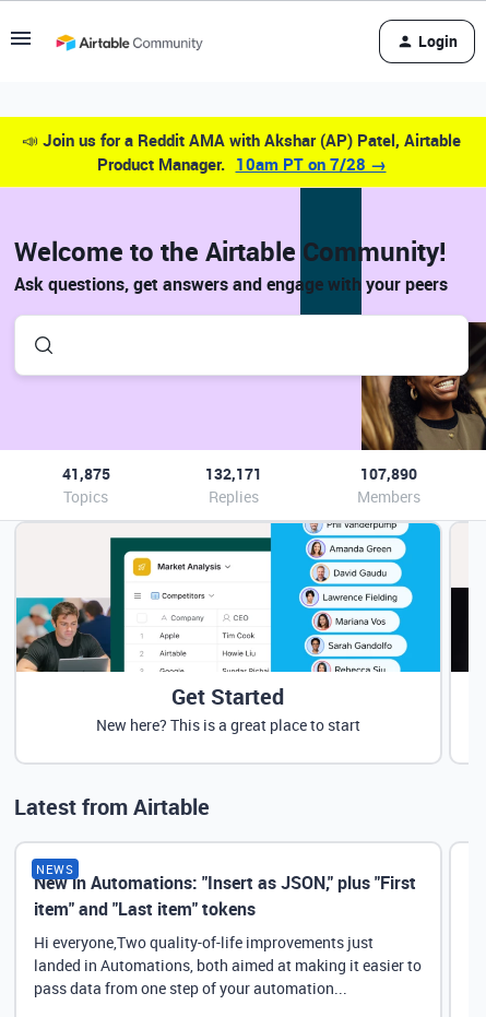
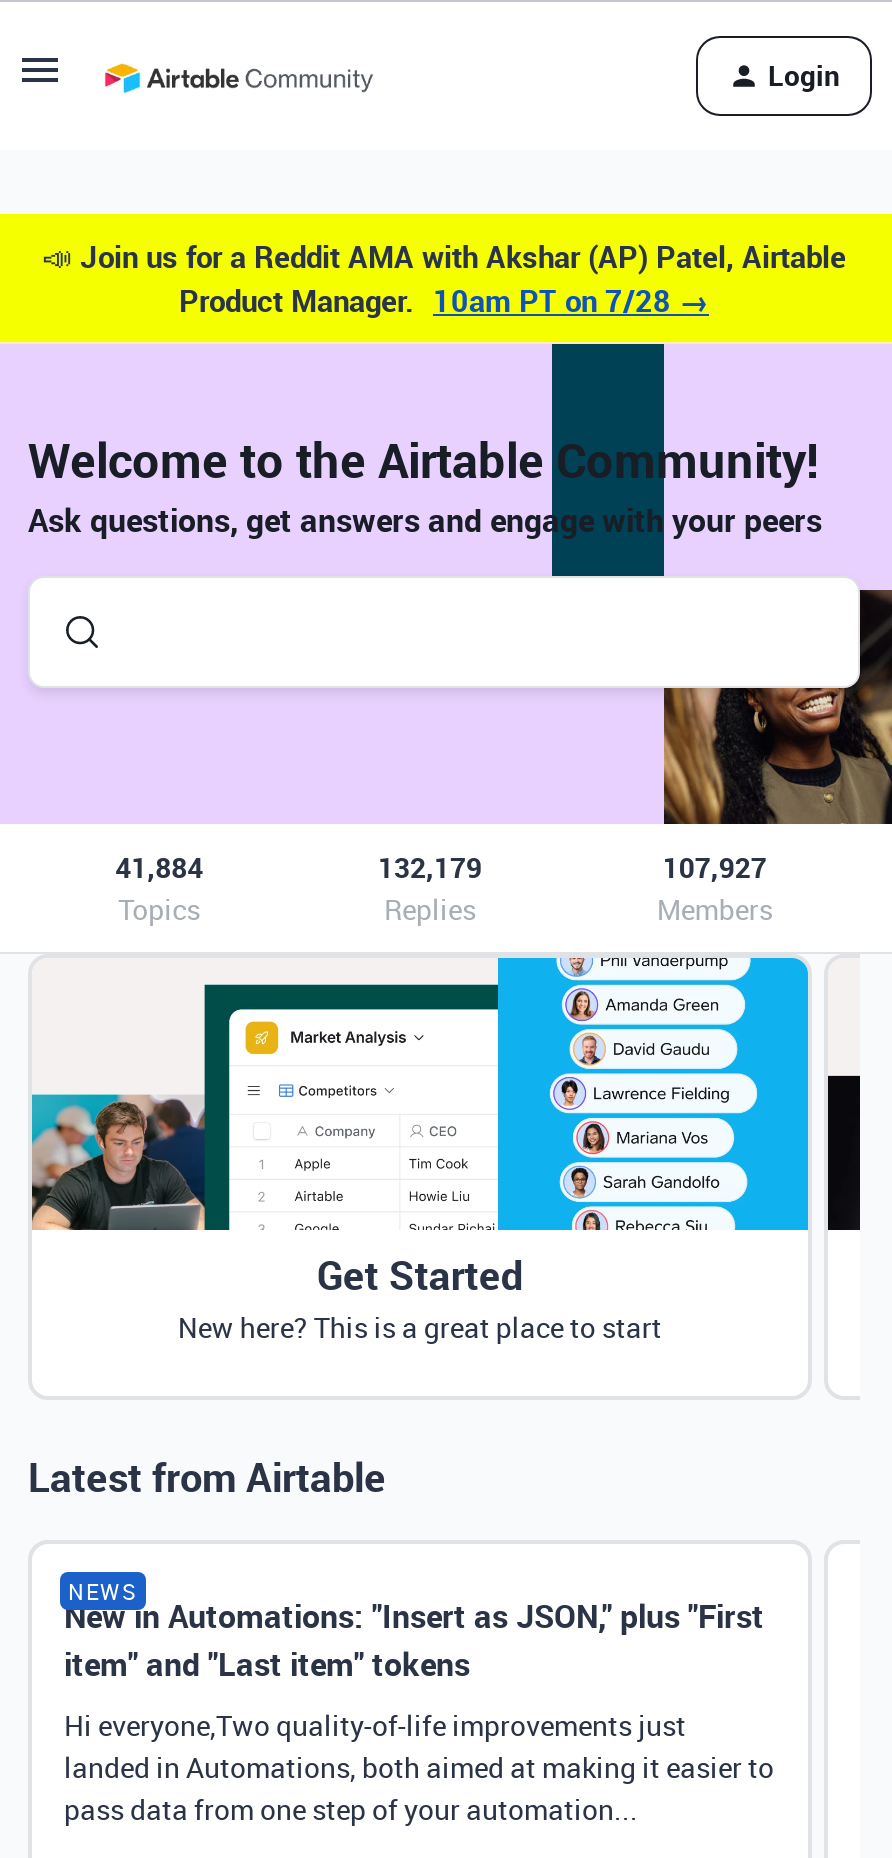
[62,463,110,484] 41,875 -> [115,848,203,886] 41,884
[205,463,262,484] 132,171 -> [378,848,482,886] 132,179
[361,463,418,484] 107,890 -> [663,848,767,886] 107,927

